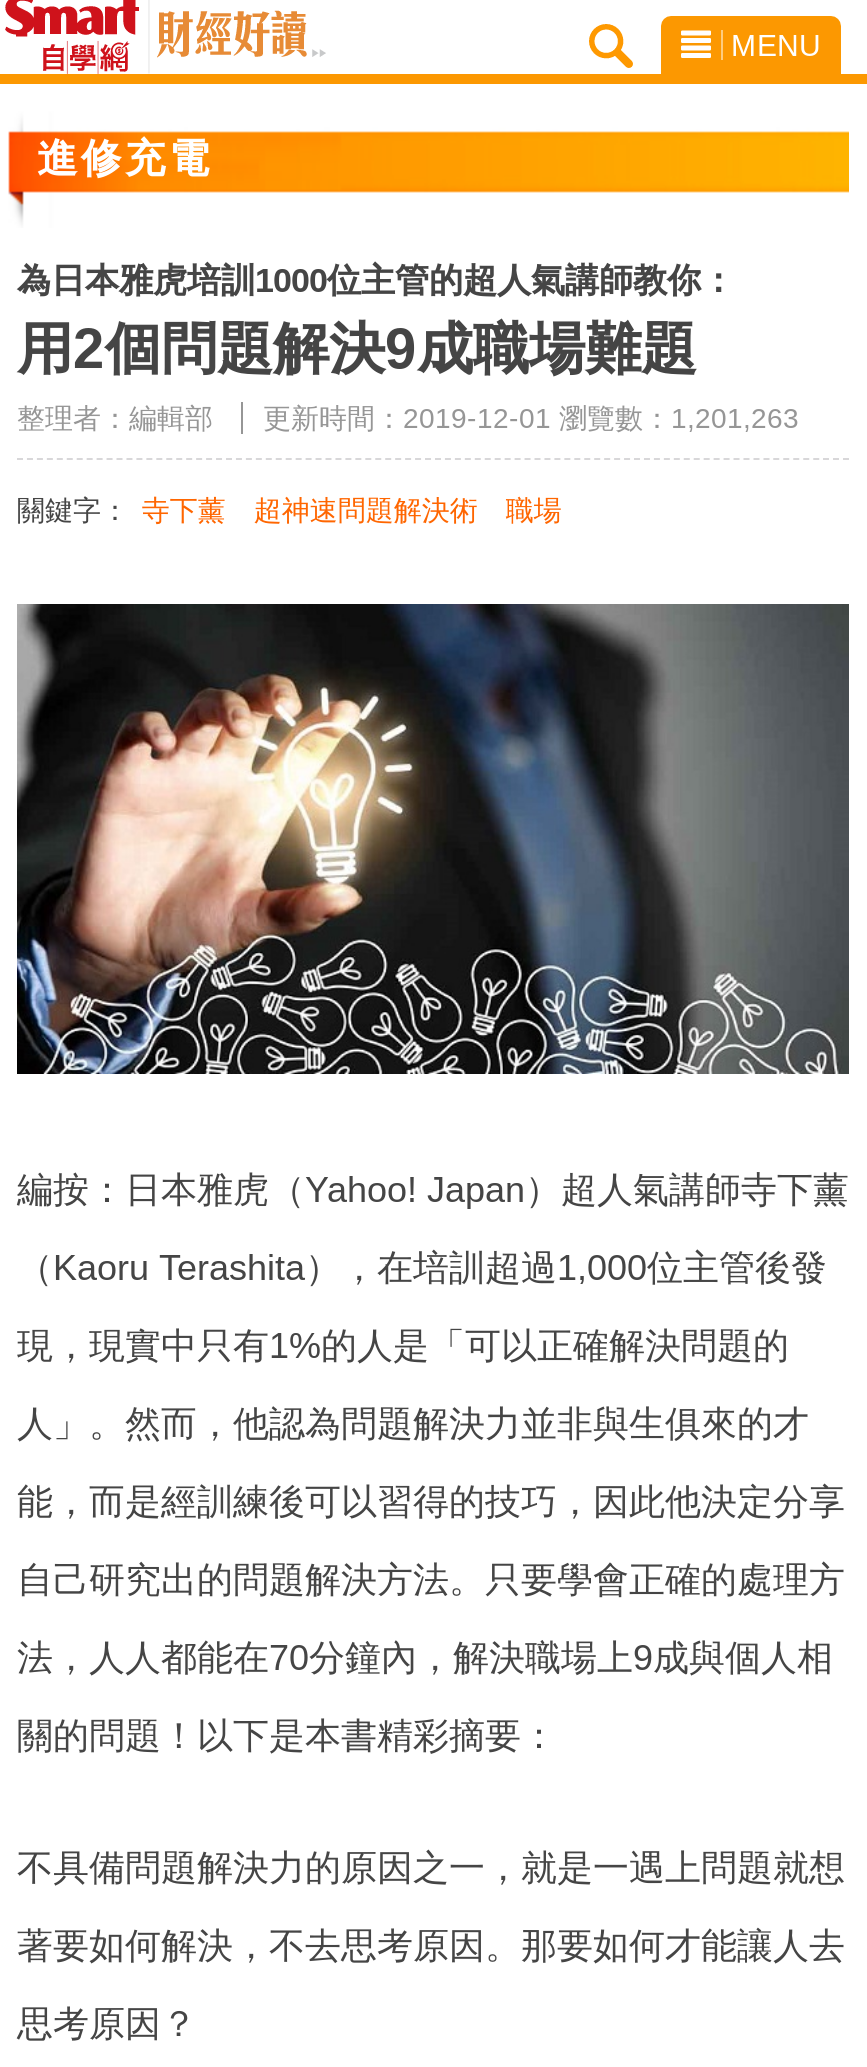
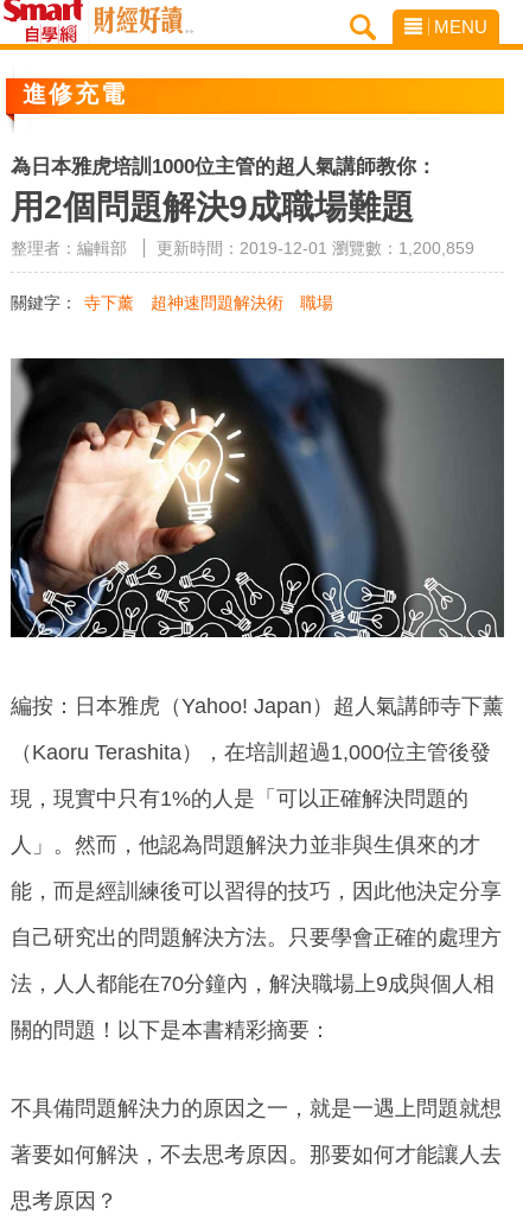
[263,402,799,434] 更新時間：2019-12-01 瀏覽數：1,201,263 -> [157,239,474,258] 更新時間：2019-12-01 瀏覽數：1,200,859

